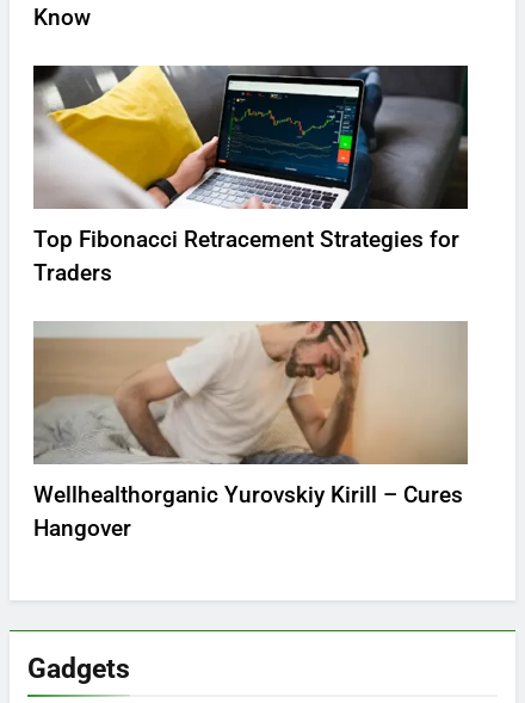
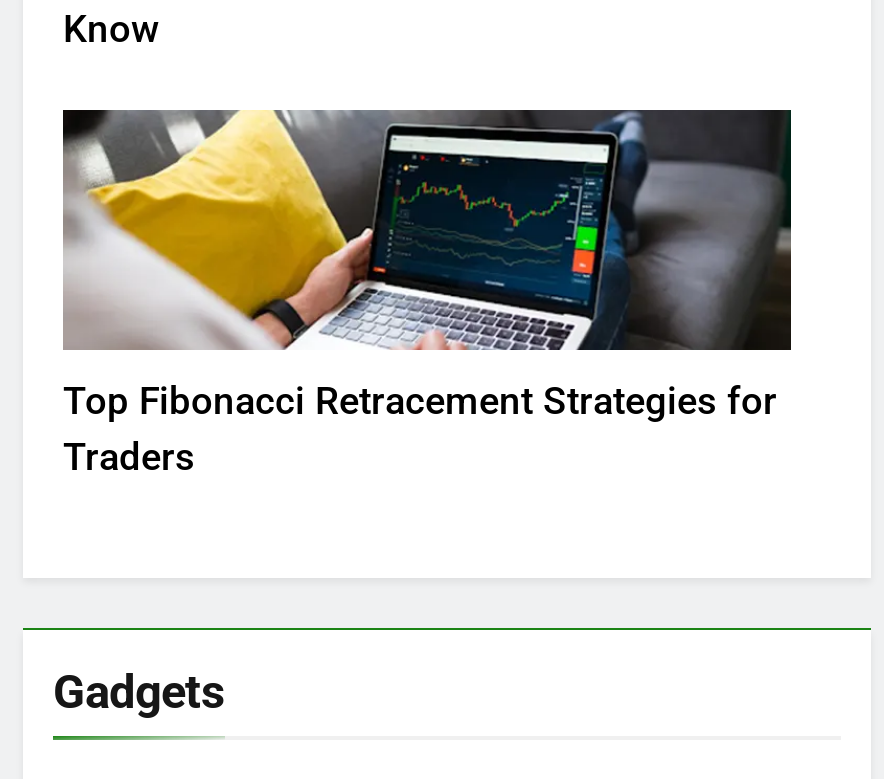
[33,320,469,542] [image] | Wellhealthorganic Yurovskiy Kirill – Cures | Hangover -> none

